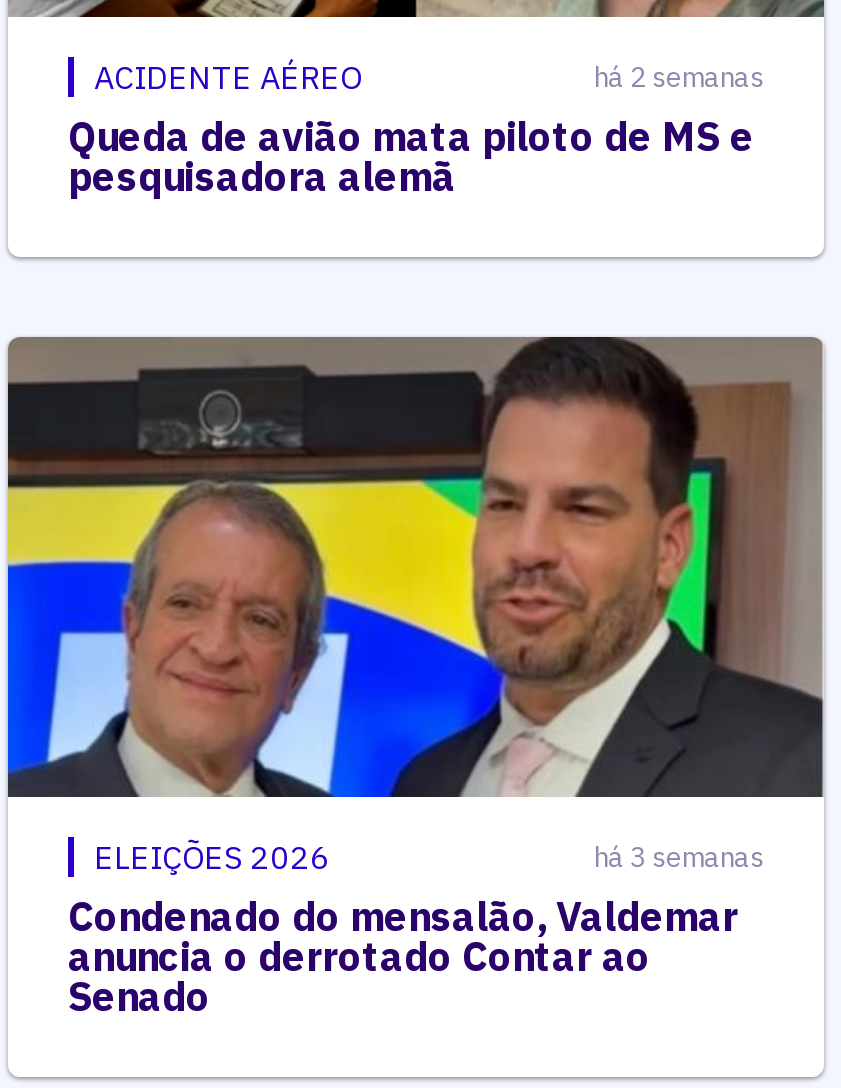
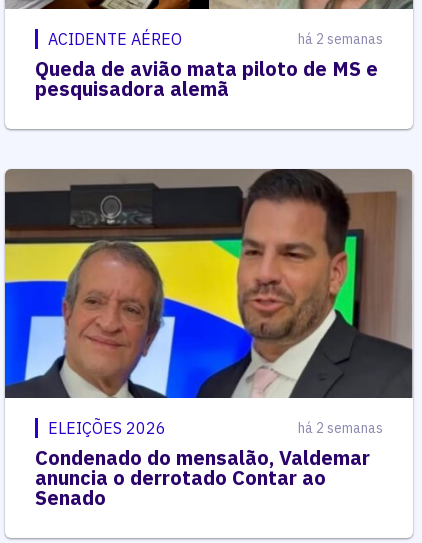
[594,838,764,874] há 3 semanas -> [298,419,383,437] há 2 semanas

